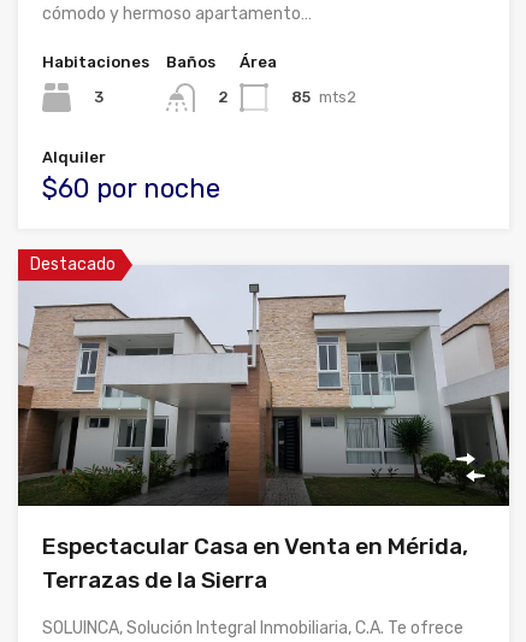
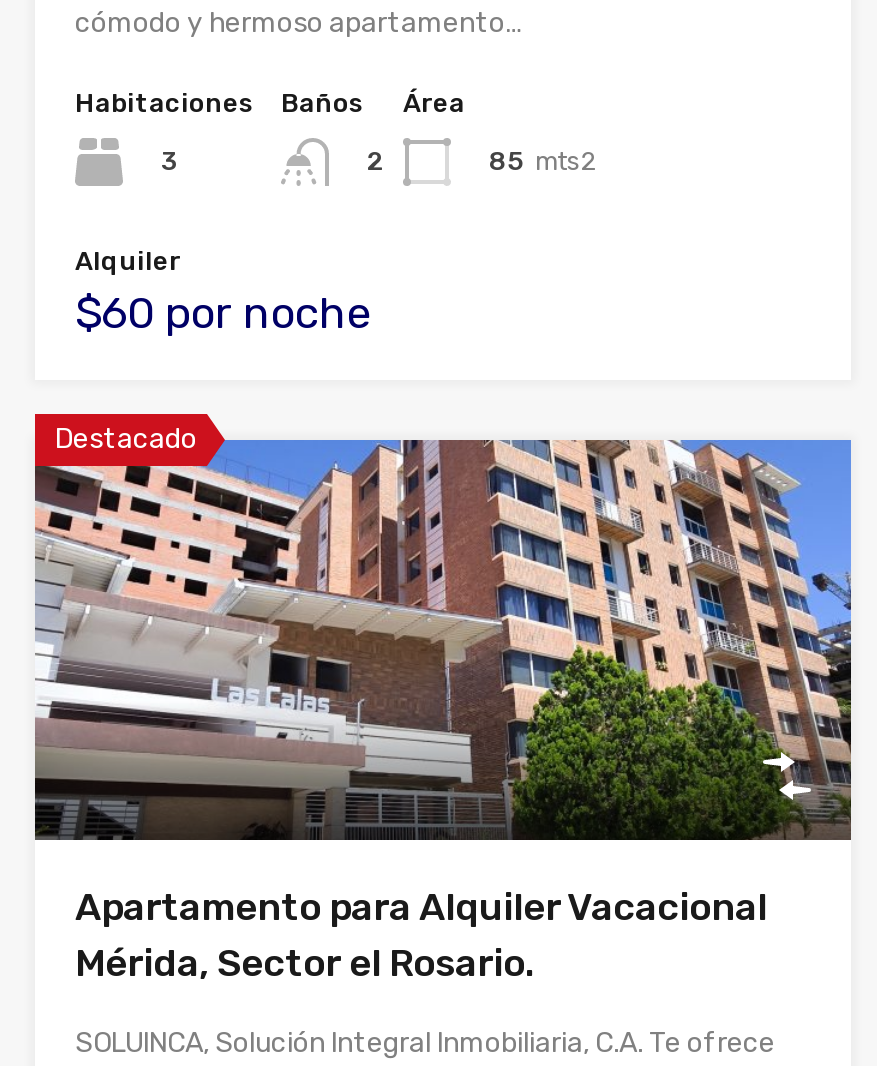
[17,265,510,594] [image] | Espectacular Casa en Venta en Mérida, | Terrazas de la Sierra -> [33,438,853,986] [image] | Apartamento para Alquiler Vacacional | Mérida, Sector el Rosario.

